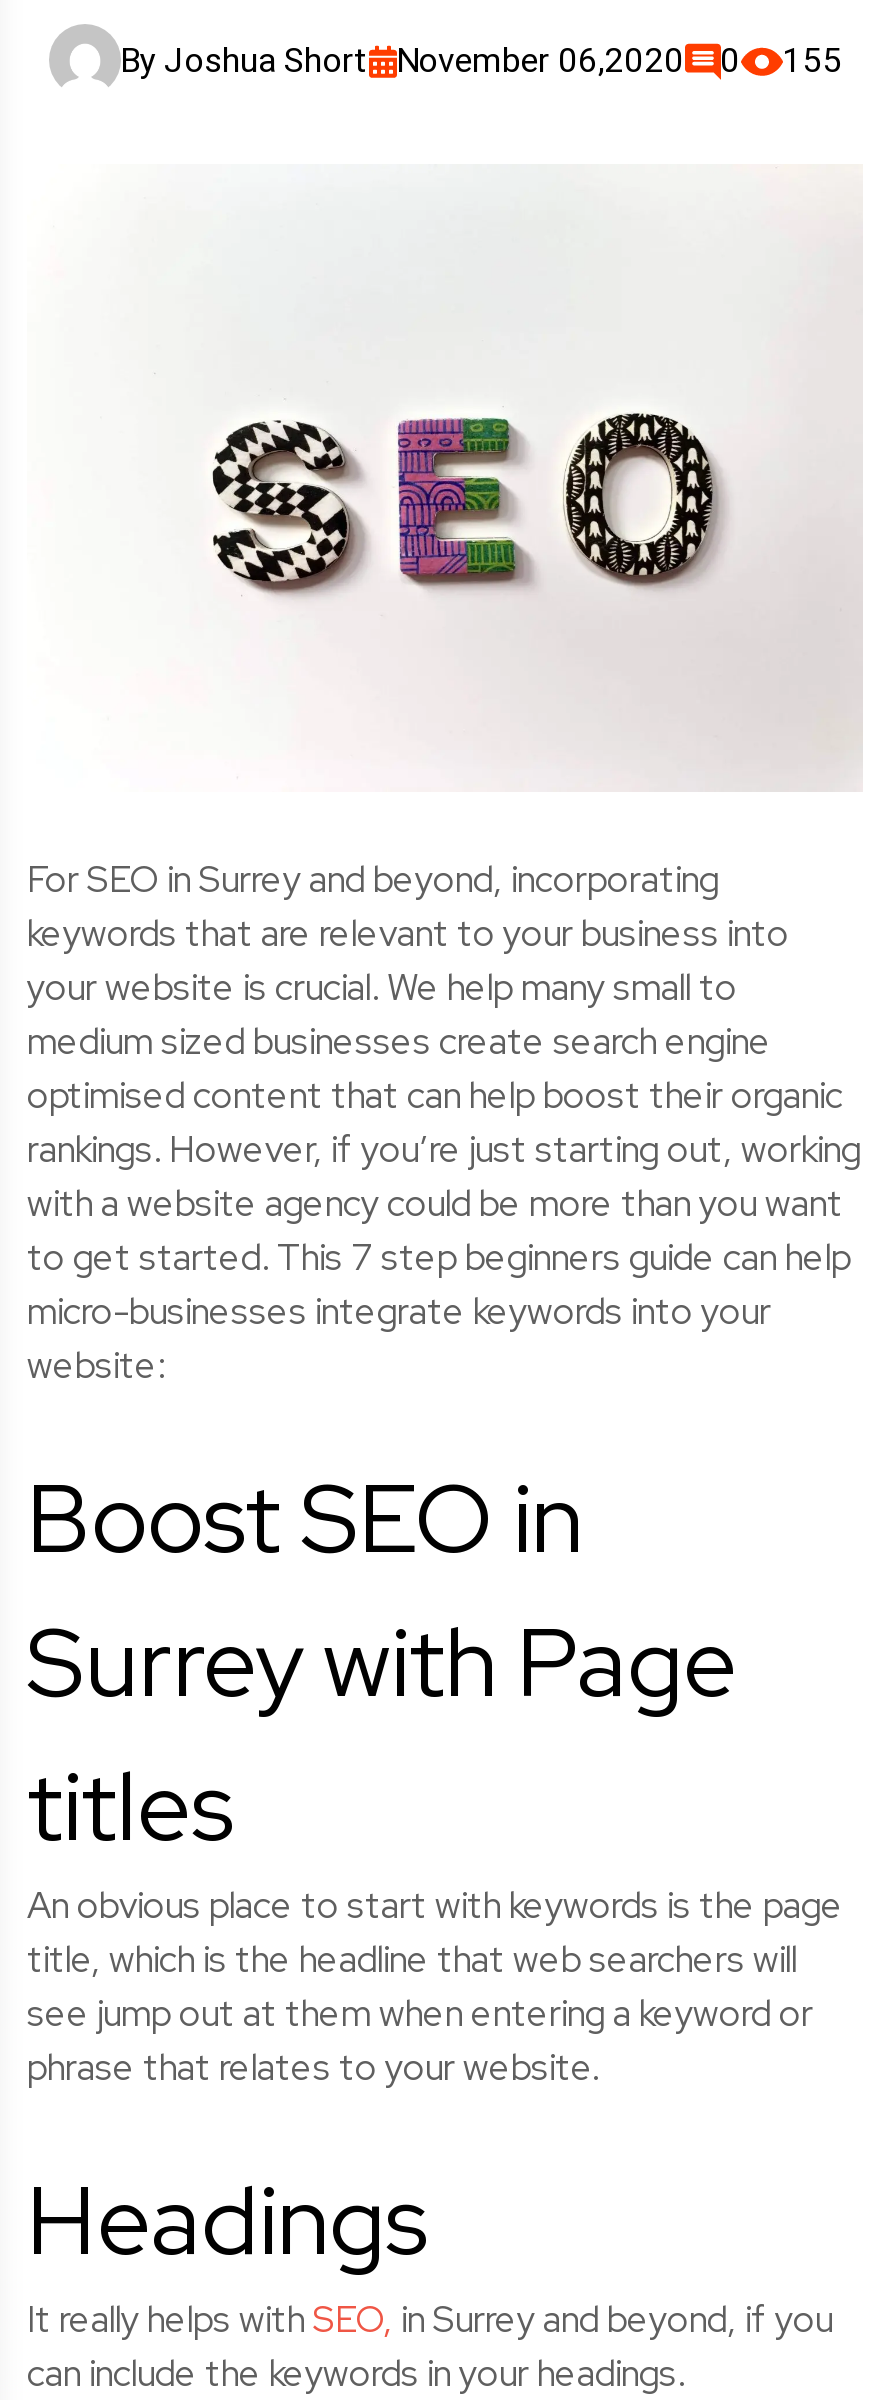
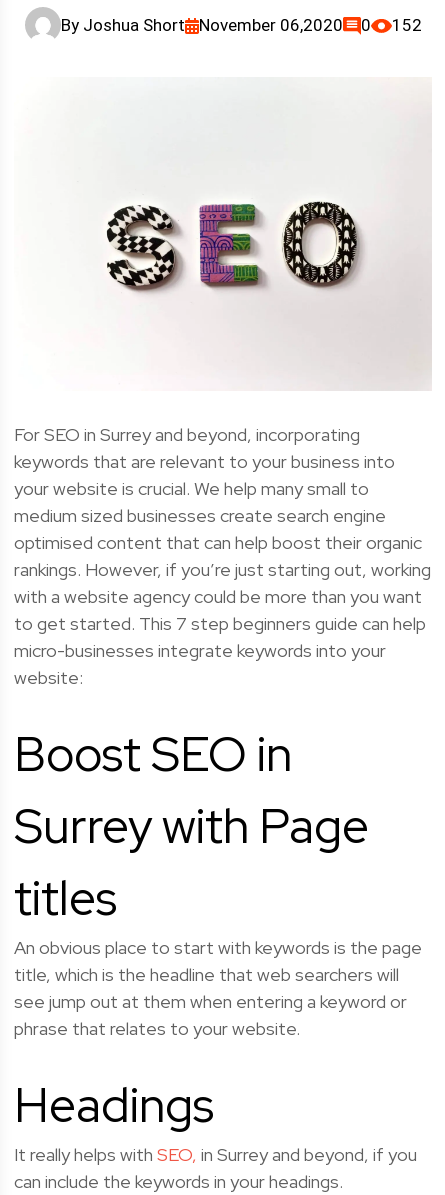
[120,40,842,80] By Joshua Short November 06,2020 0 155 -> [60,15,421,35] By Joshua Short November 06,2020 0 152

